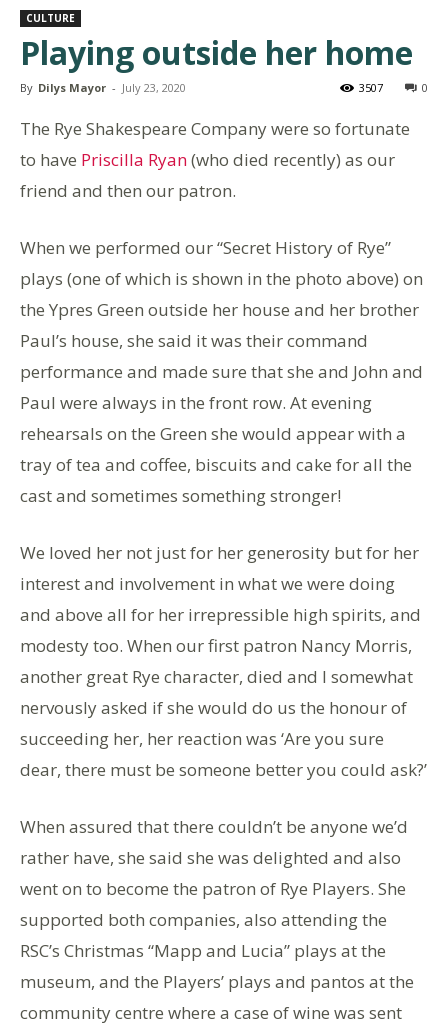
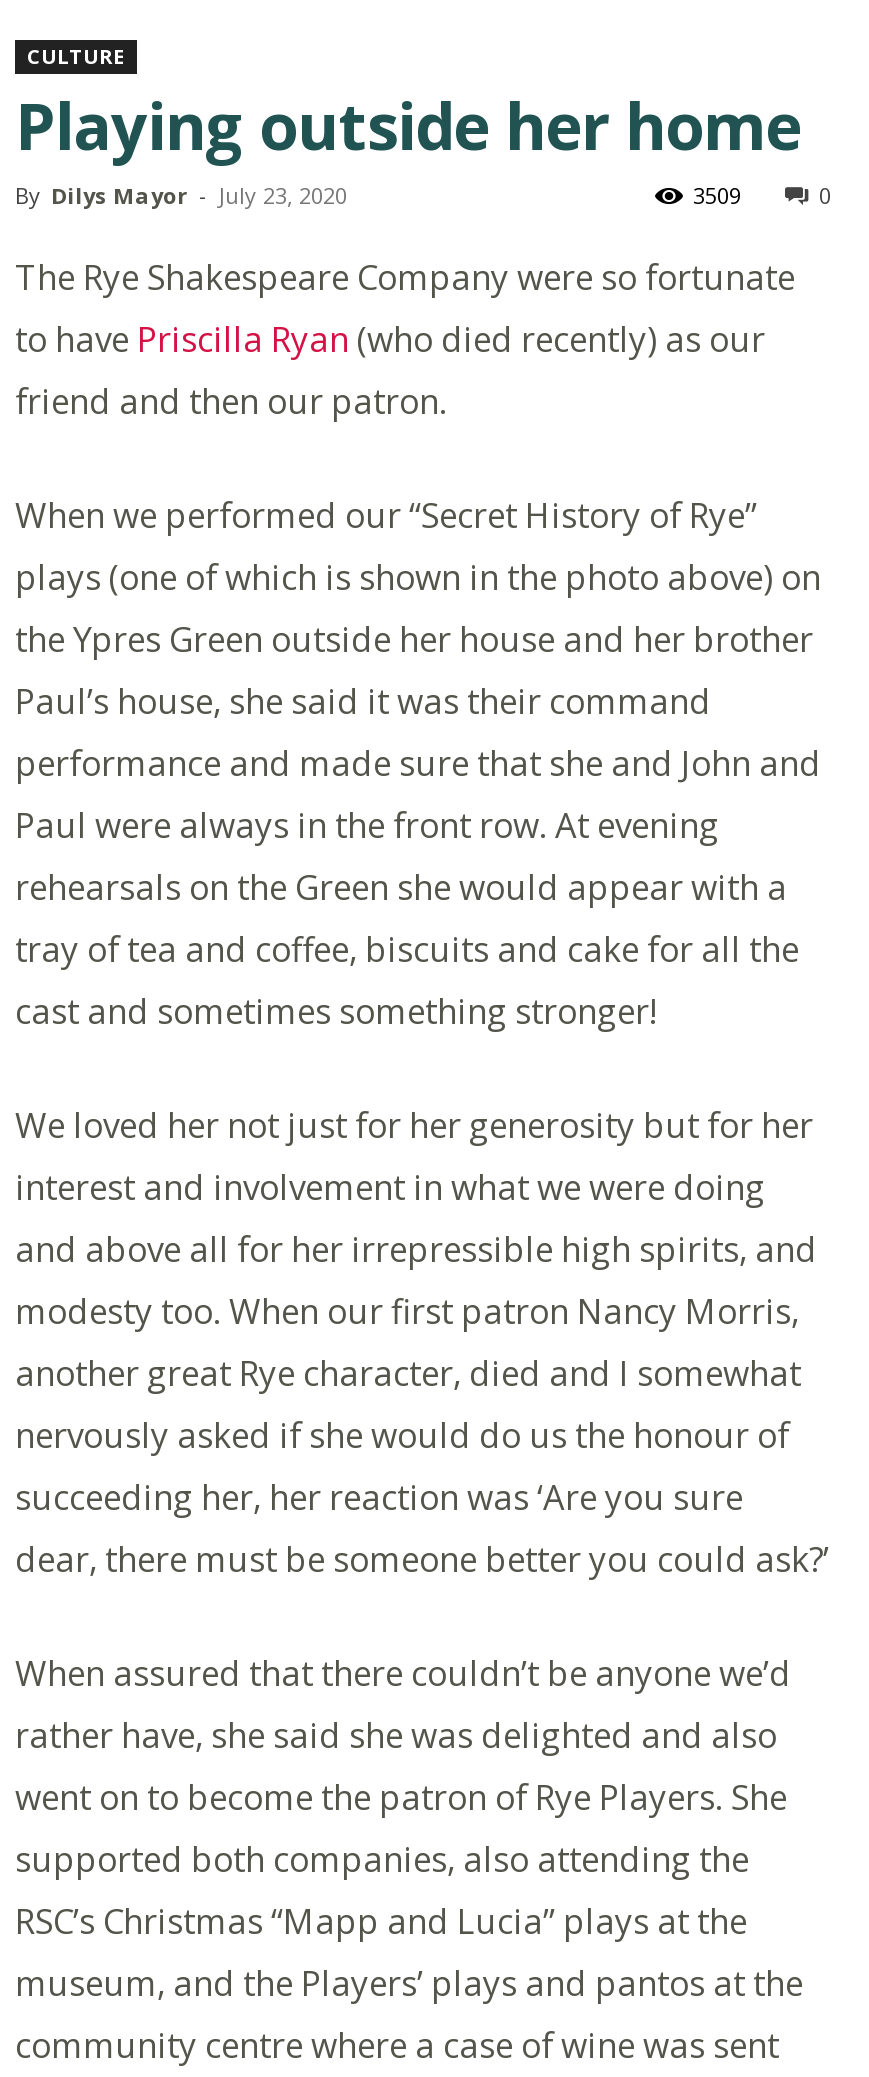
[359,80,383,95] 3507 -> [693,179,741,209] 3509

